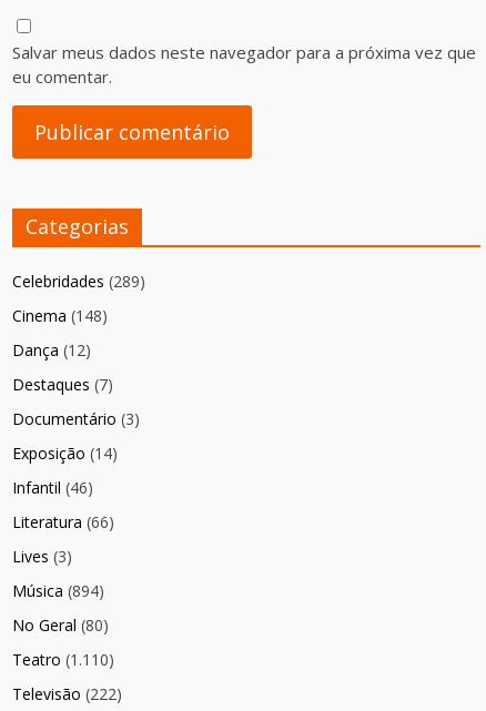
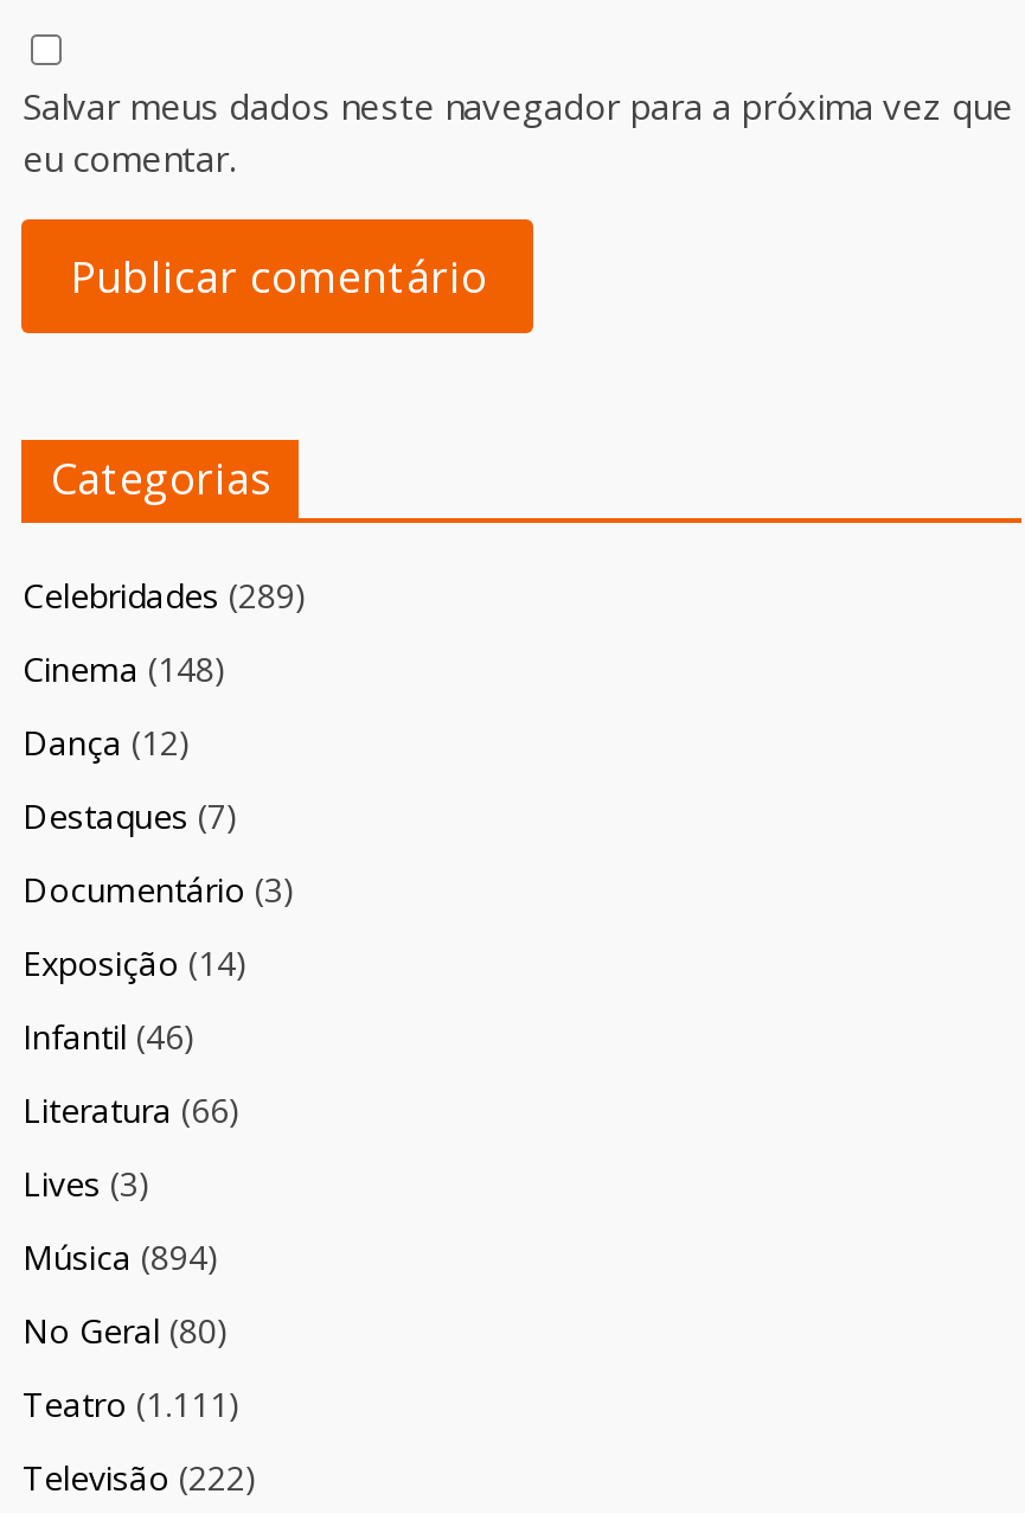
[13,648,115,669] Teatro (1.110) -> [22,1380,240,1425] Teatro (1.111)

